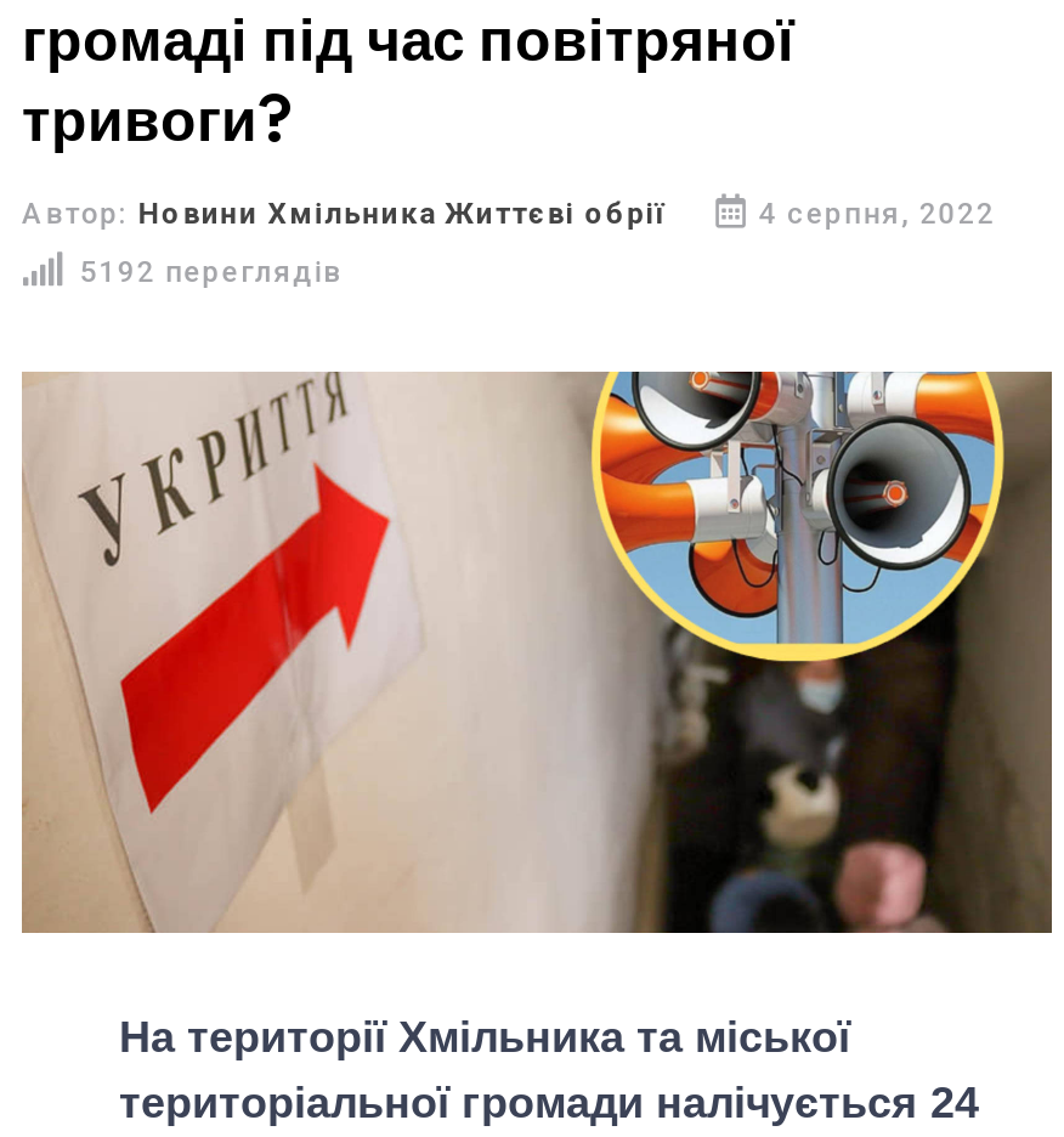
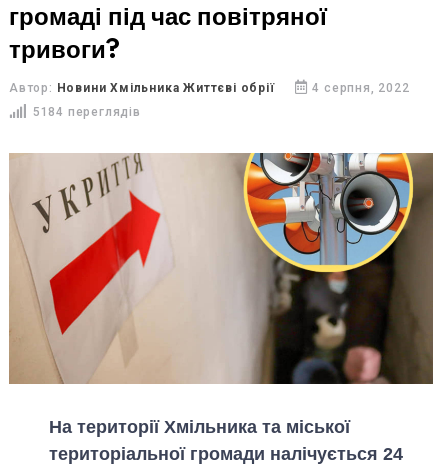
[80,255,342,289] 5192 переглядів -> [33,105,141,119] 5184 переглядів

